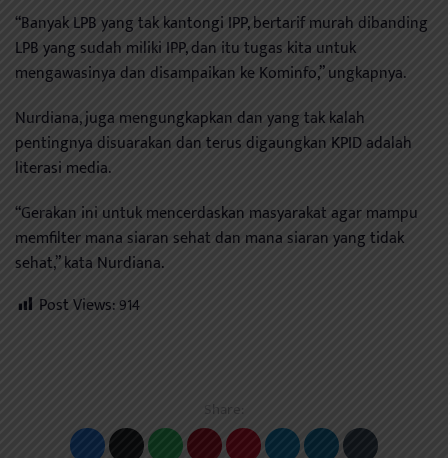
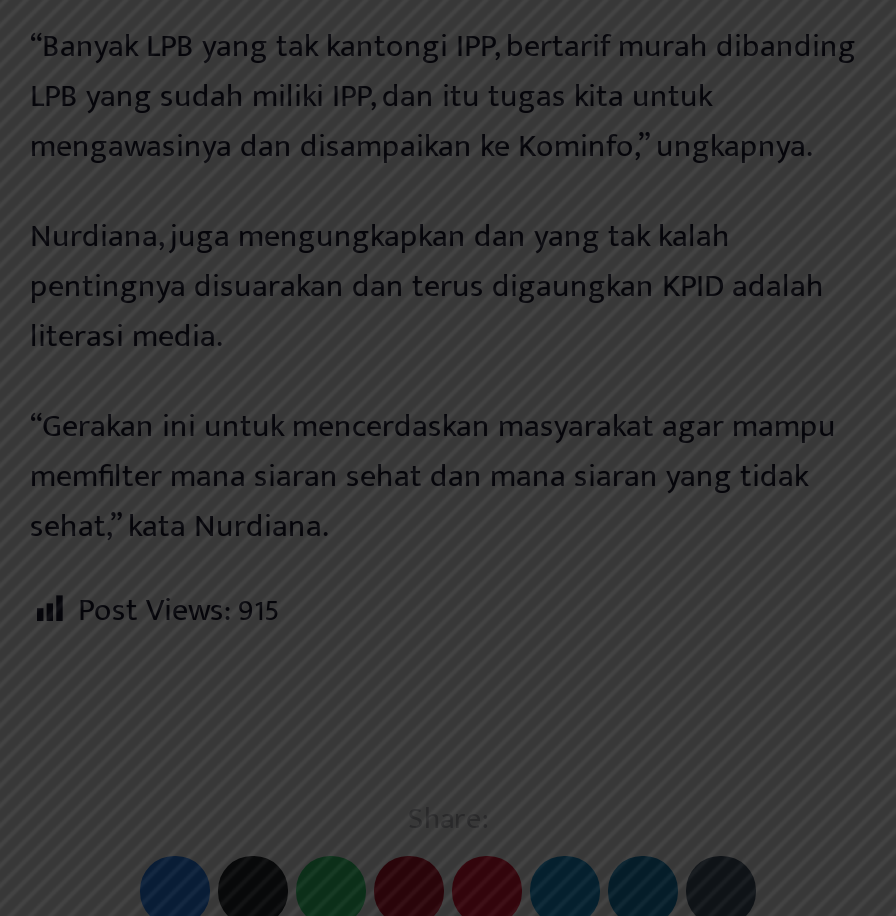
[39,291,140,318] Post Views: 914 -> [78,583,280,637] Post Views: 915

